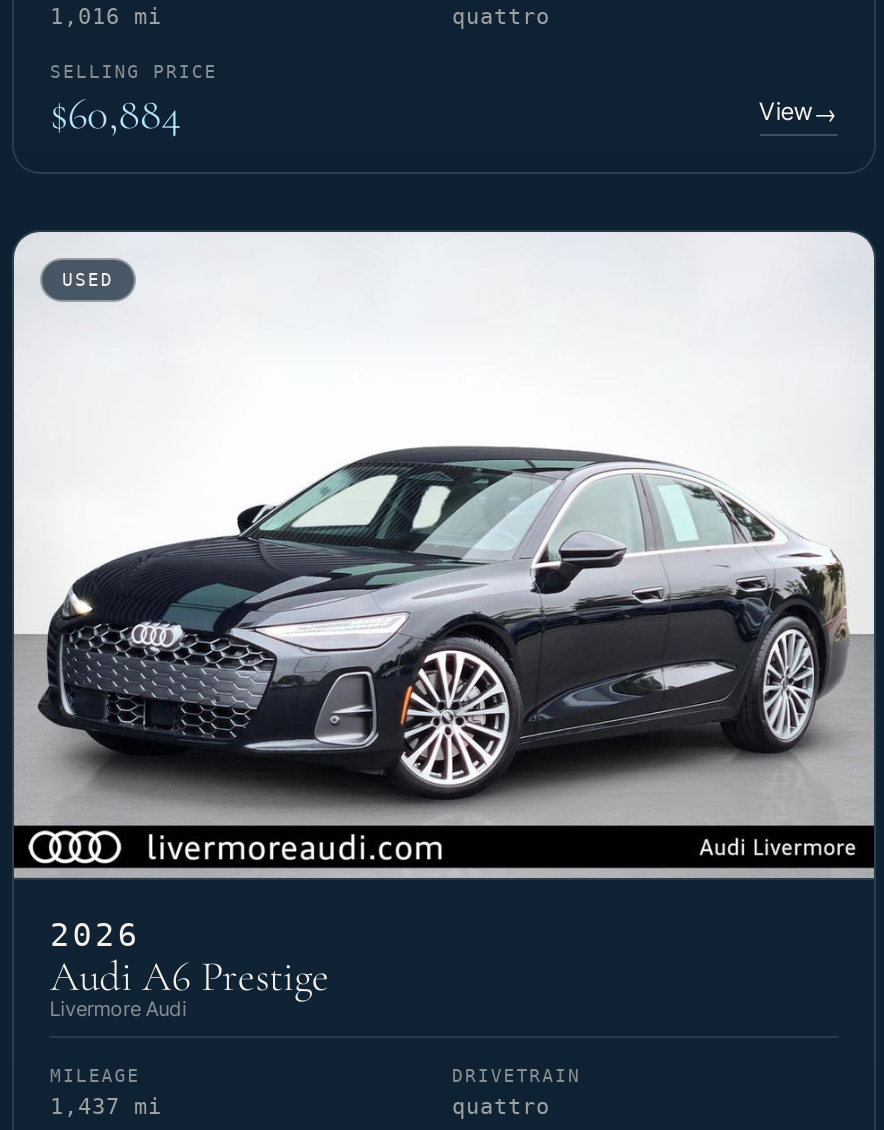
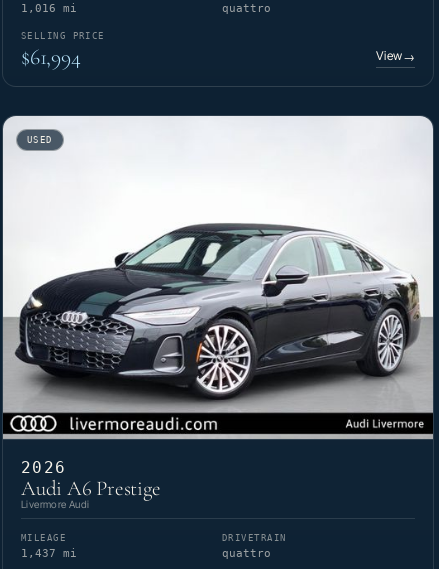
[50,89,181,141] $60,884 -> [21,44,80,70] $61,994

